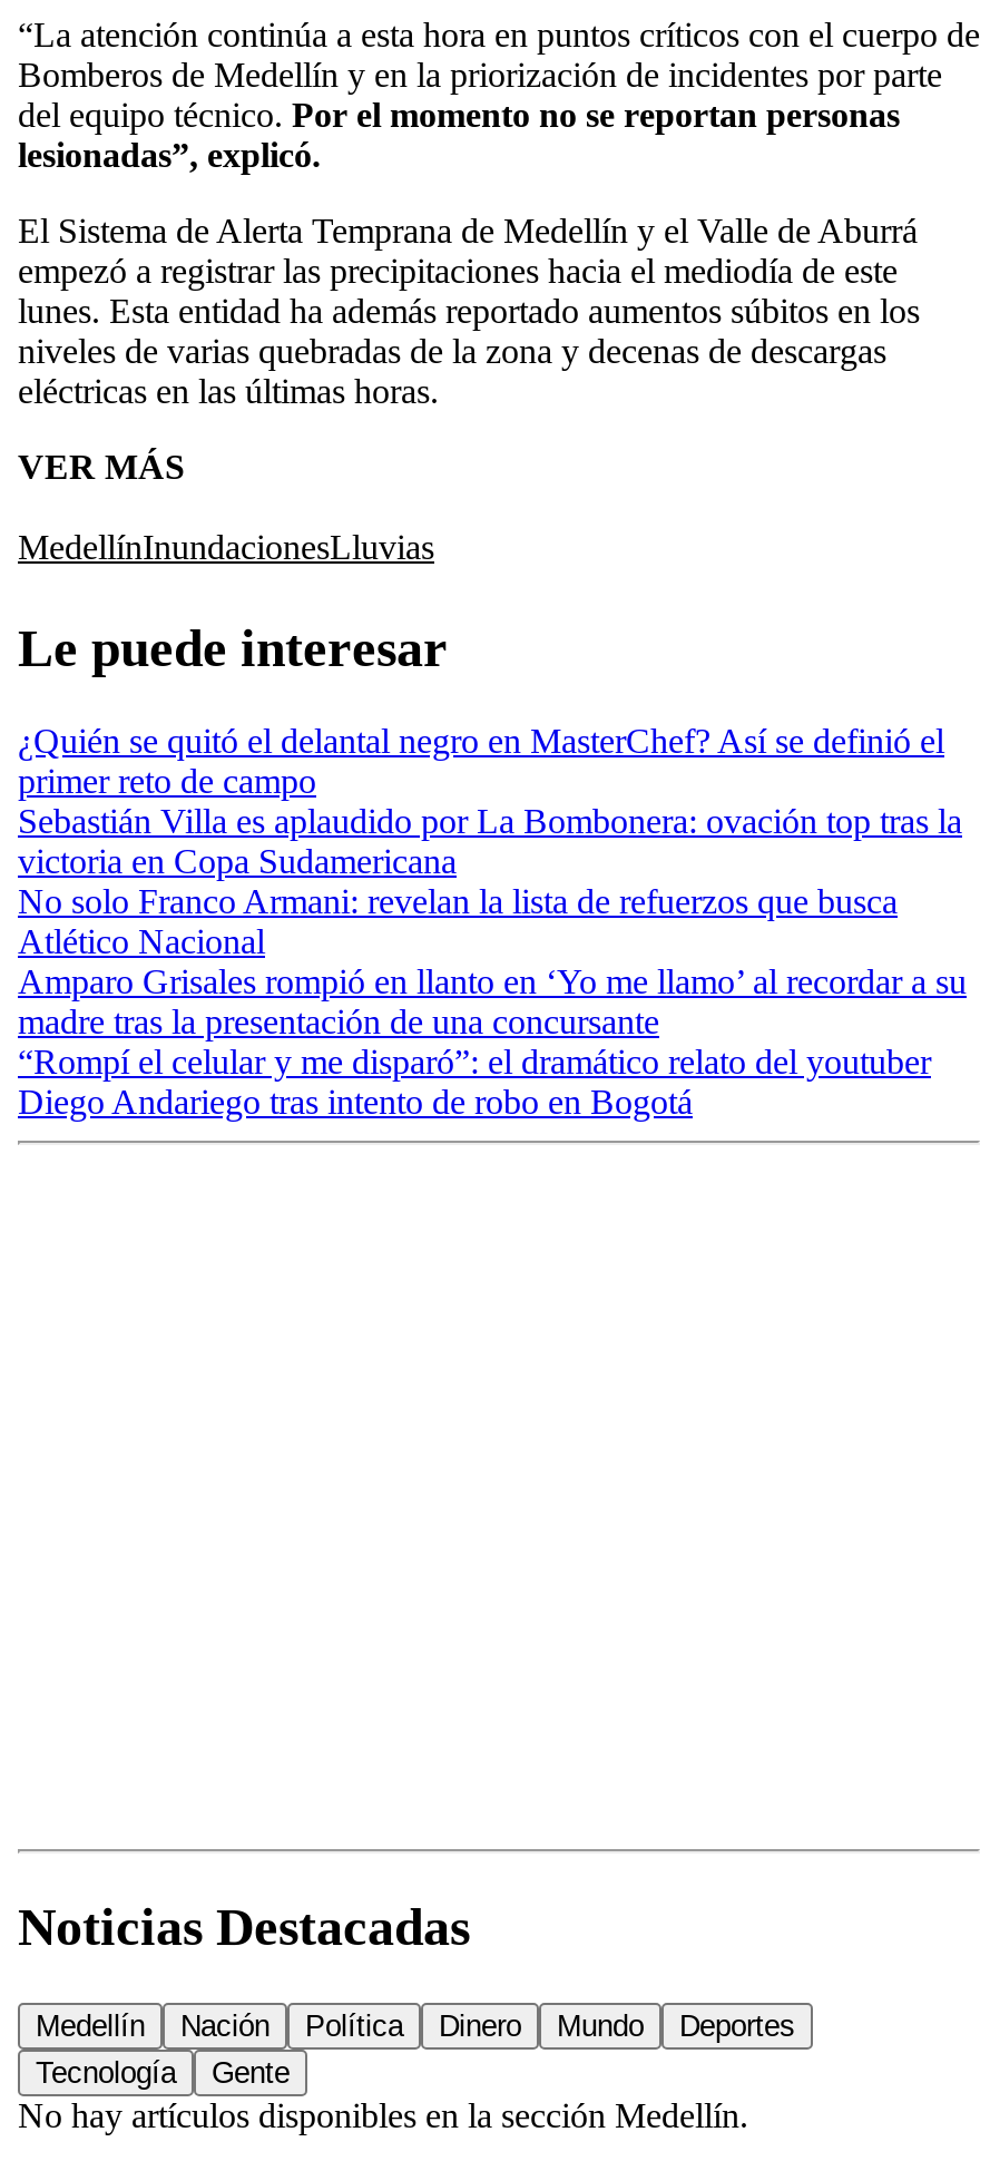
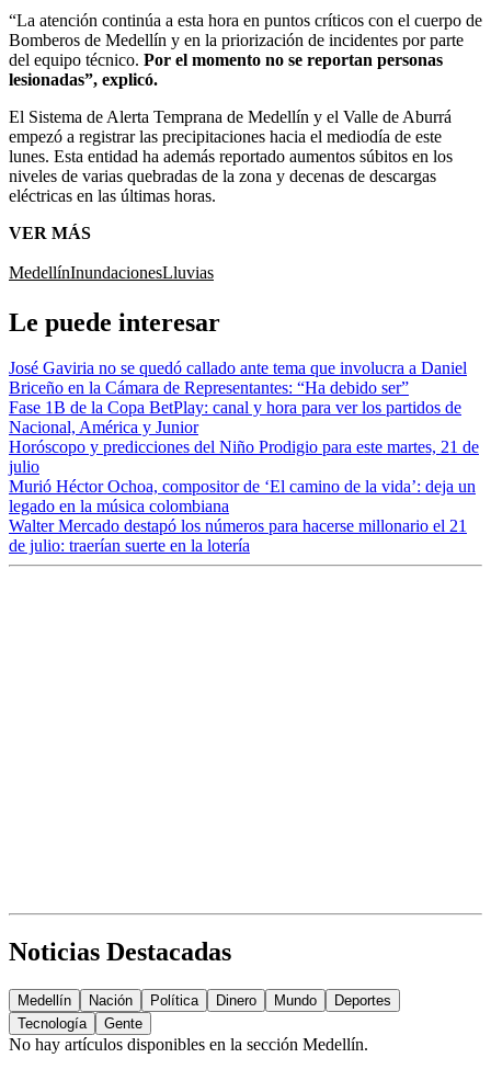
[18,723,967,1121] ¿Quién se quitó el delantal negro en MasterChef? Así se definió el | primer reto de campo | Sebastián Villa es aplaudido por La Bombonera: ovación top tras la | victoria en Copa Sudamericana | No solo Franco Armani: revelan la lista de refuerzos que busca | Atlético Nacional | Amparo Grisales rompió en llanto en ‘Yo me llamo’ al recordar a su | madre tras la presentación de una concursante | “Rompí el celular y me disparó”: el dramático relato del youtuber | Diego Andariego tras intento de robo en Bogotá -> [9,359,479,555] José Gaviria no se quedó callado ante tema que involucra a Daniel | Briceño en la Cámara de Representantes: “Ha debido ser” | Fase 1B de la Copa BetPlay: canal y hora para ver los partidos de | Nacional, América y Junior | Horóscopo y predicciones del Niño Prodigio para este martes, 21 de | julio | Murió Héctor Ochoa, compositor de ‘El camino de la vida’: deja un | legado en la música colombiana | Walter Mercado destapó los números para hacerse millonario el 21 | de julio: traerían suerte en la lotería

